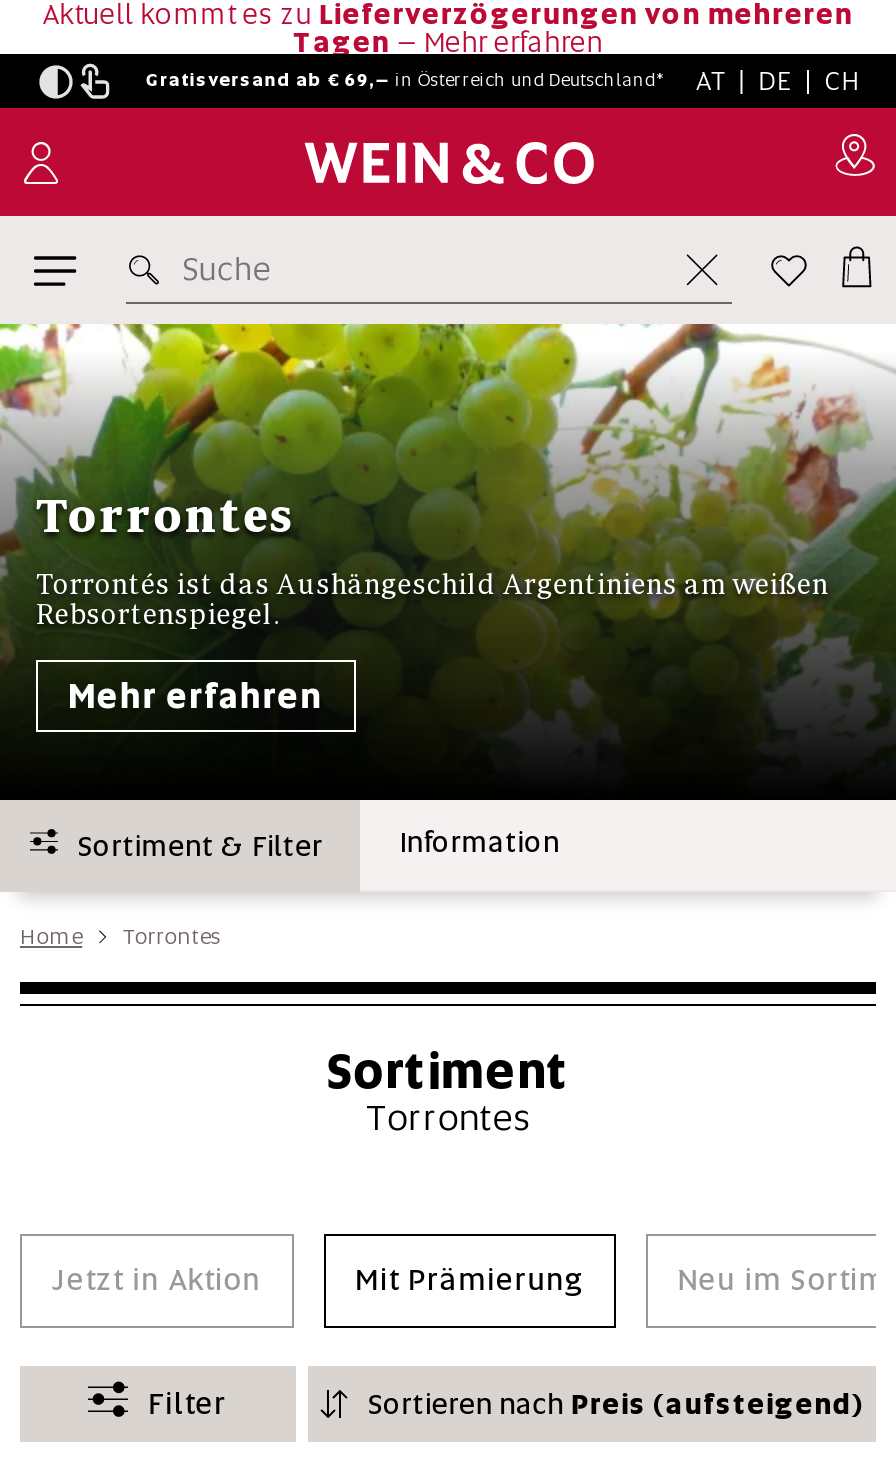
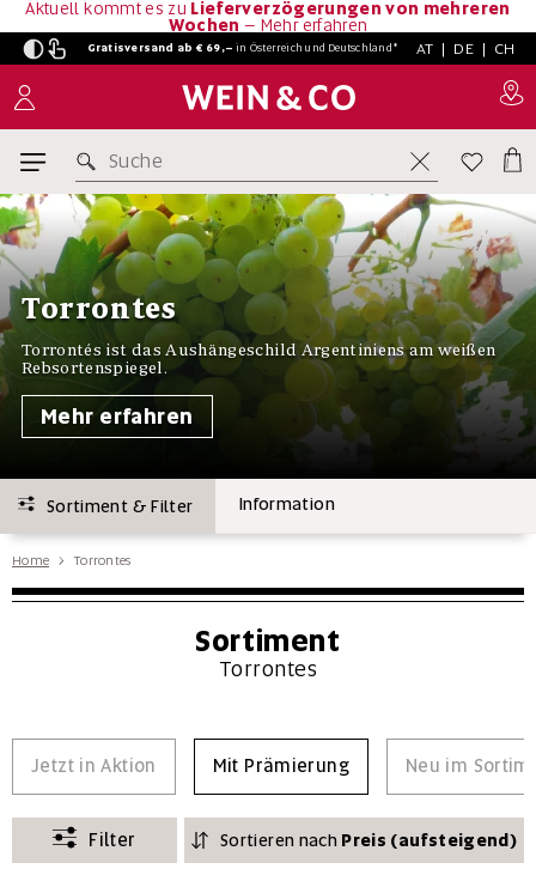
[293,23,603,59] Tagen– Mehr erfahren -> [168,14,368,35] Wochen– Mehr erfahren

